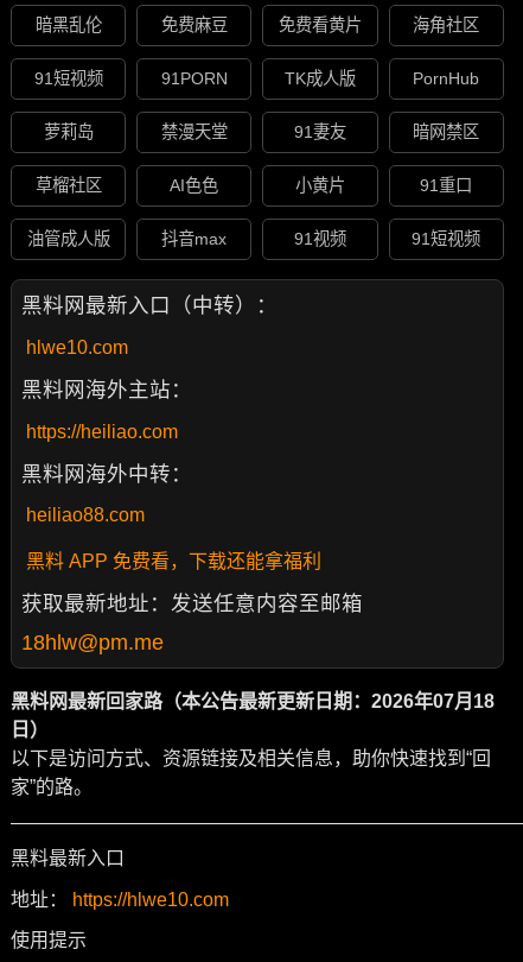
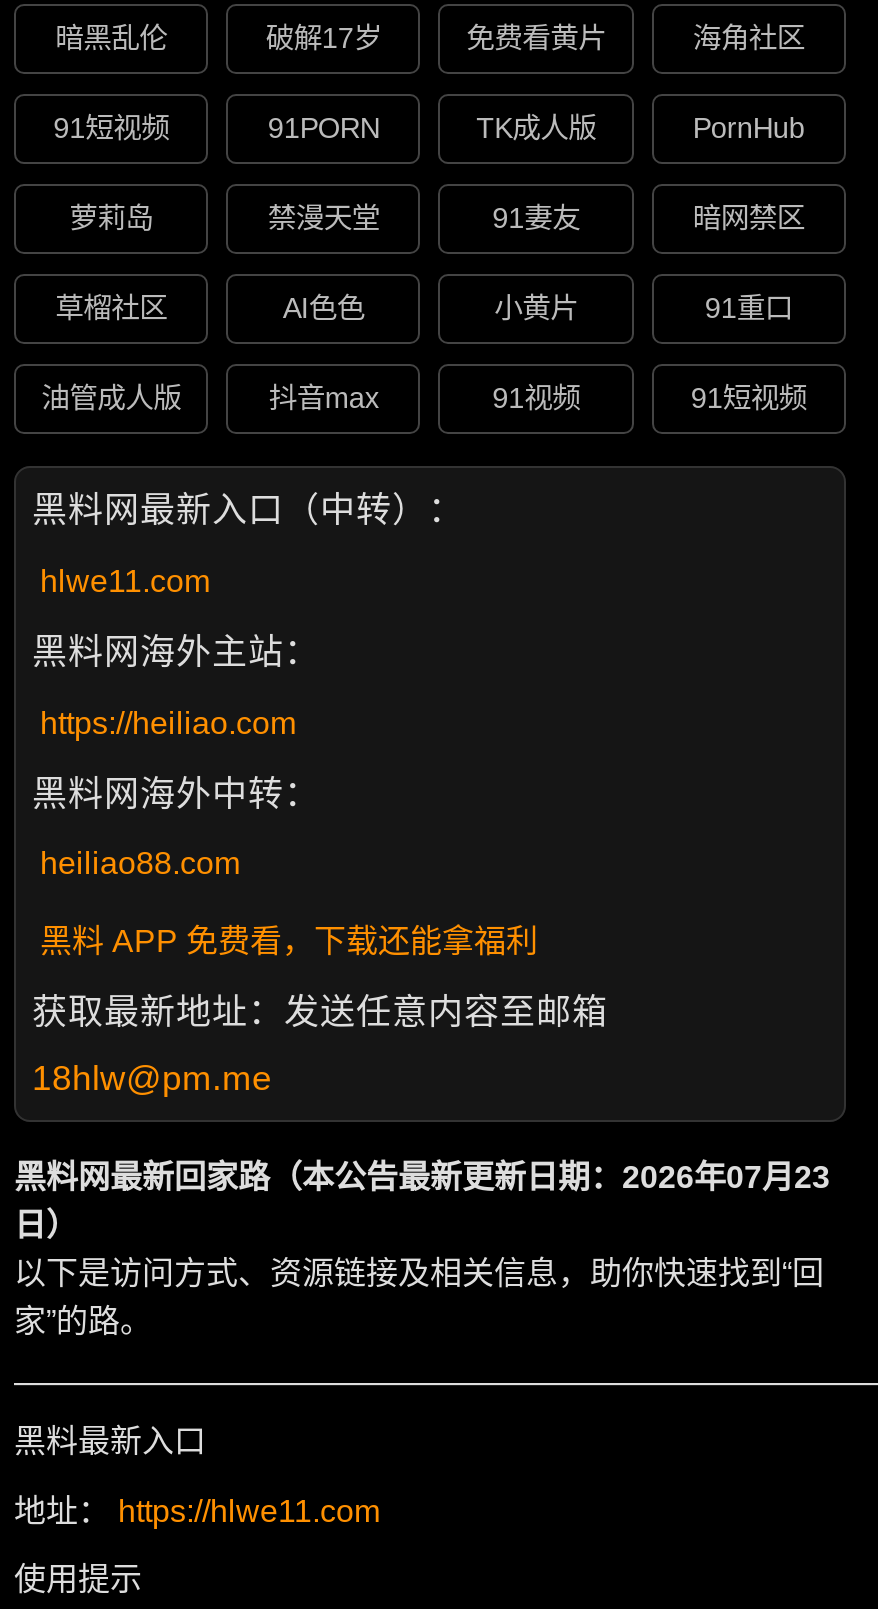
[161,16,227,35] 免费麻豆 -> [266,23,382,55] 破解17岁
[26,337,128,357] hlwe10.com -> [40,564,210,598] hlwe11.com
[11,691,495,711] 黑料网最新回家路（本公告最新更新日期：2026年07月18 -> [14,1159,830,1193] 黑料网最新回家路（本公告最新更新日期：2026年07月23
[11,889,229,909] 地址： https://hlwe10.com -> [14,1493,380,1527] 地址： https://hlwe11.com

